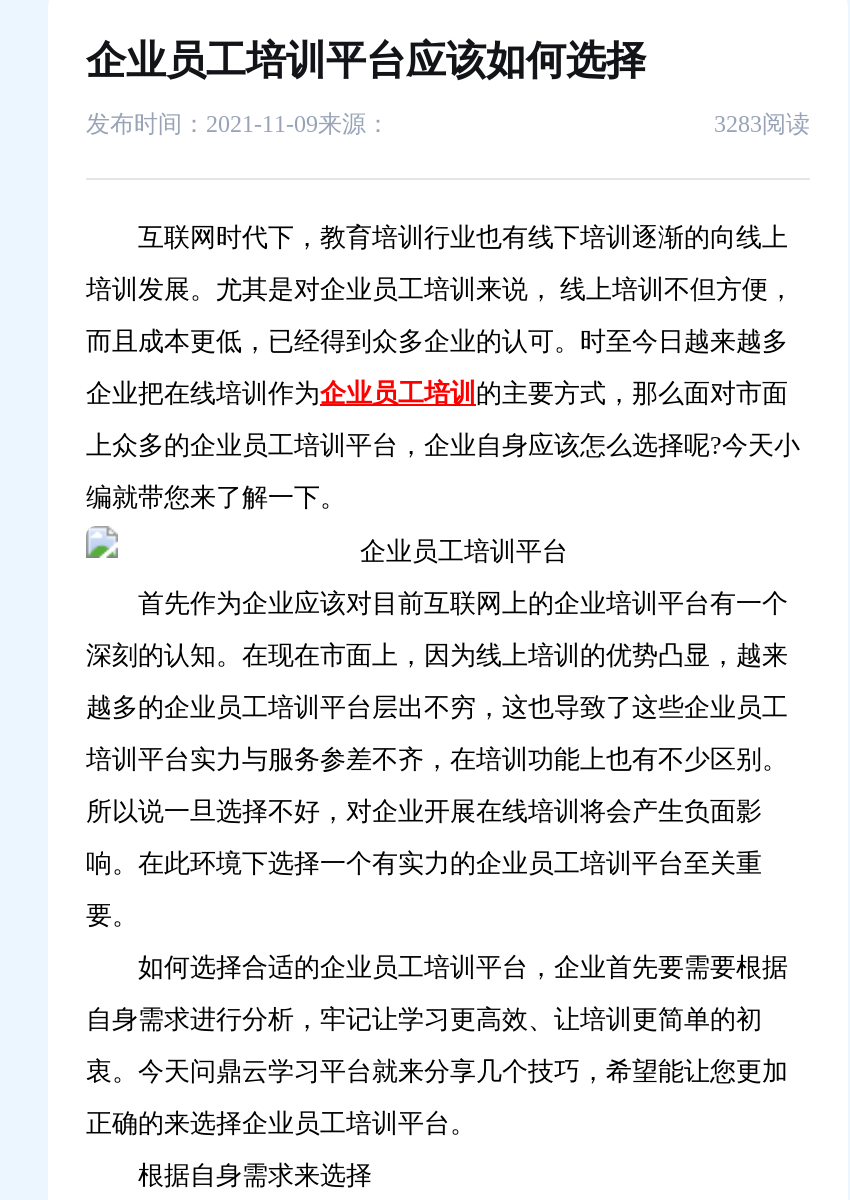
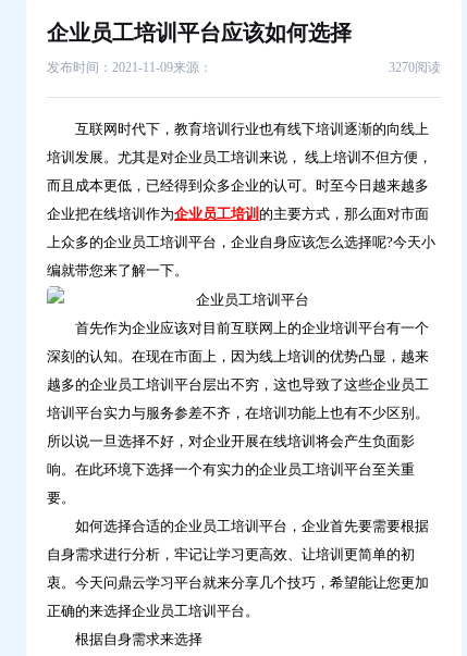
[714,111,810,139] 3283阅读 -> [389,60,441,75] 3270阅读

